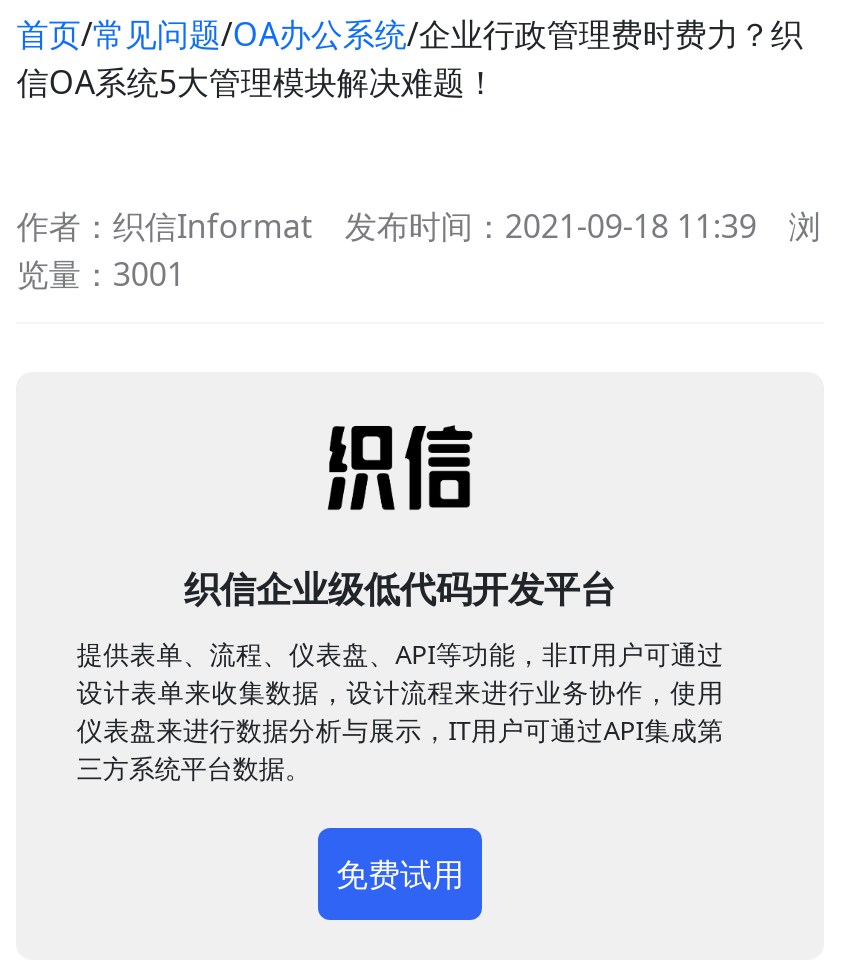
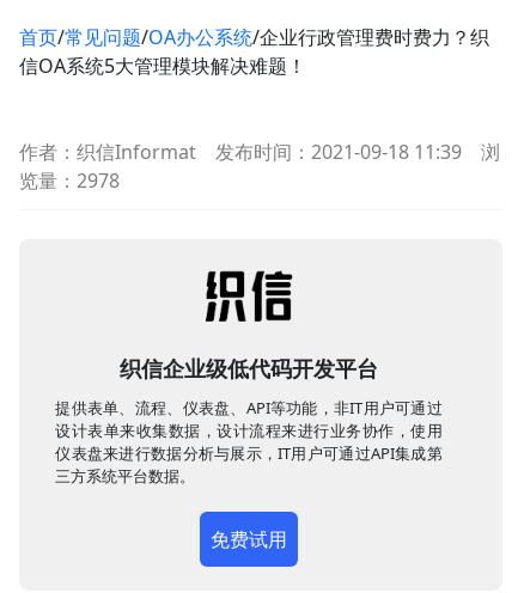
[17,252,185,296] 览量：3001 -> [20,167,120,193] 览量：2978

